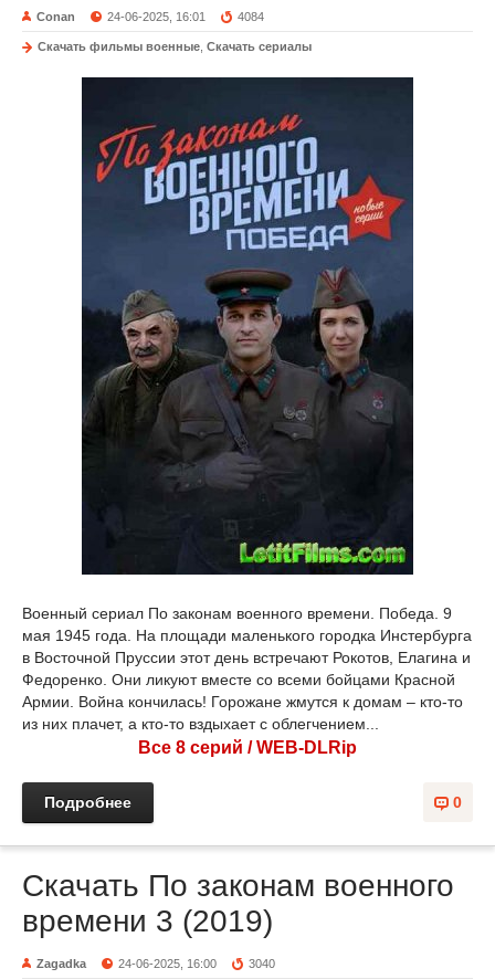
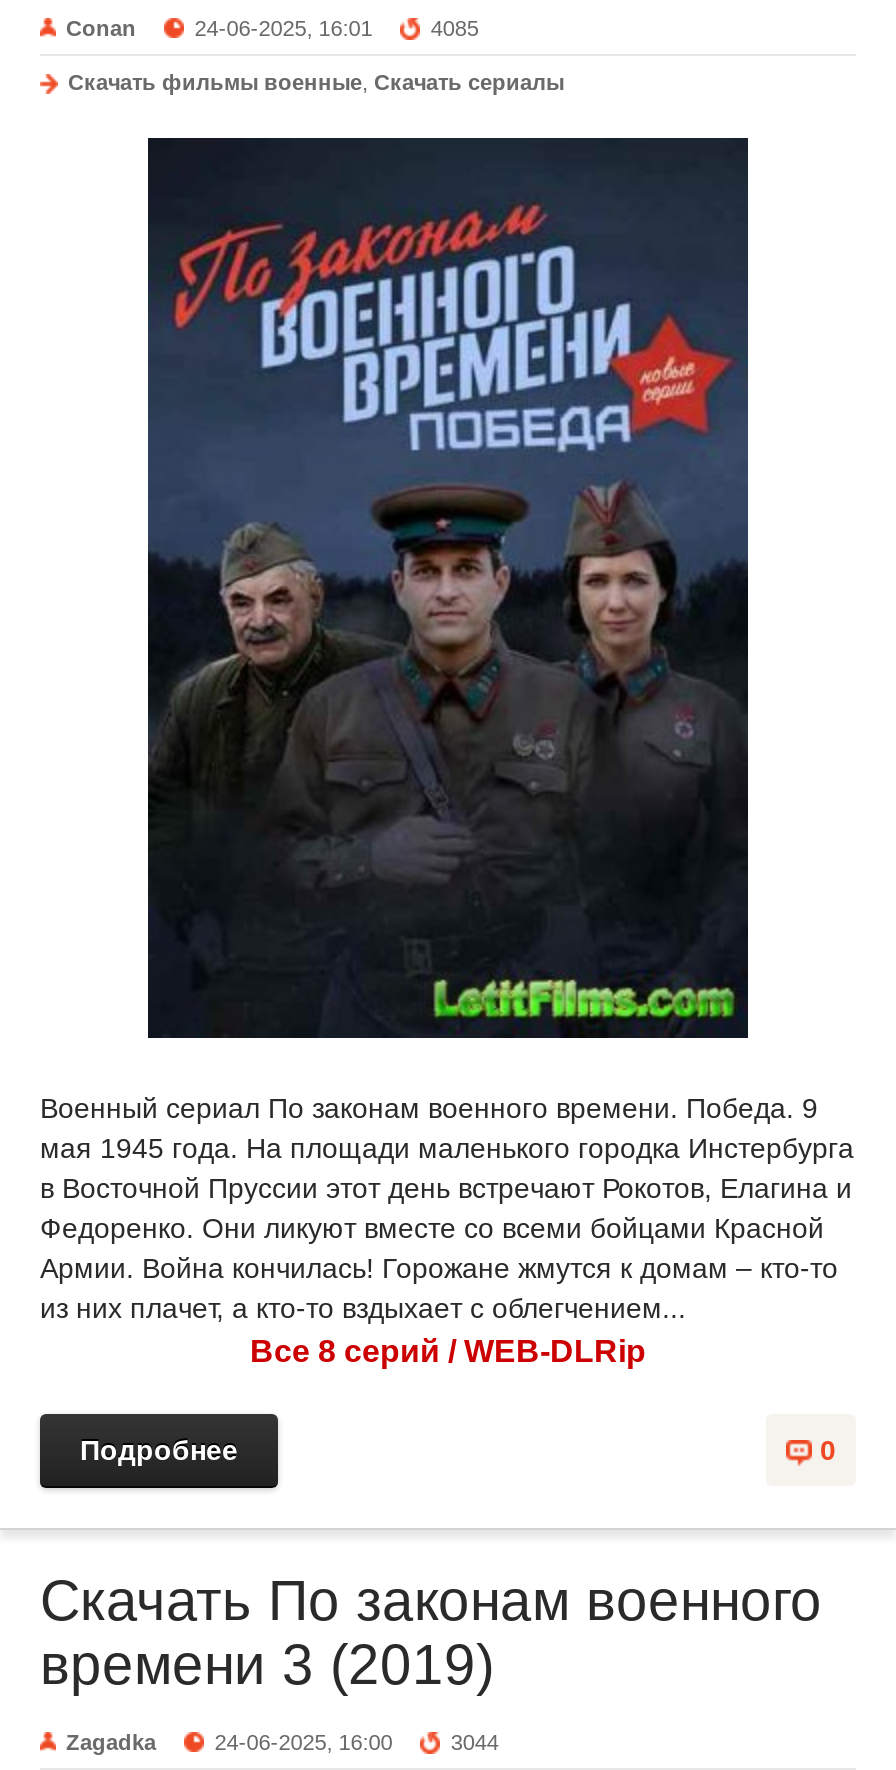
[238,10,265,23] 4084 -> [431,16,479,40] 4085
[249,957,276,970] 3040 -> [451,1730,499,1754] 3044

